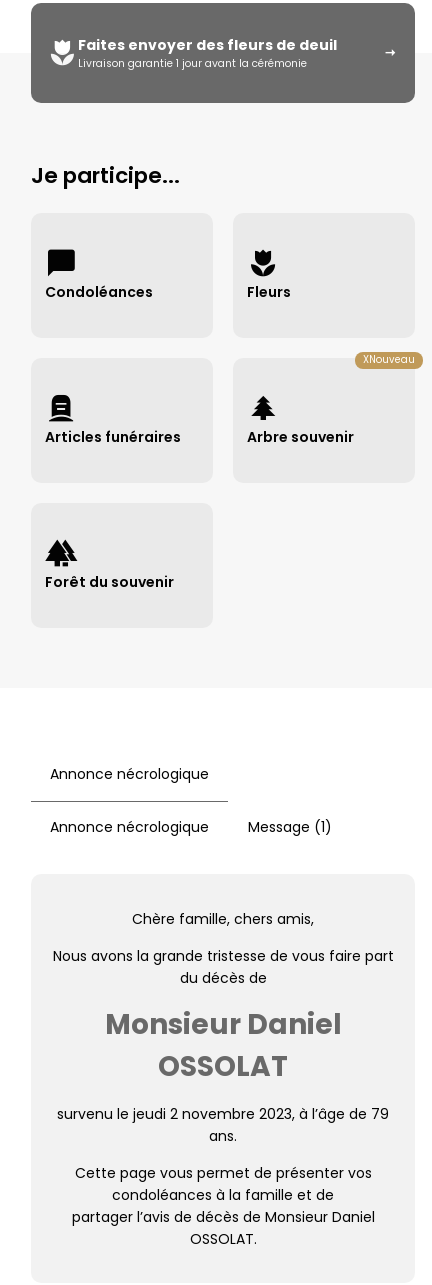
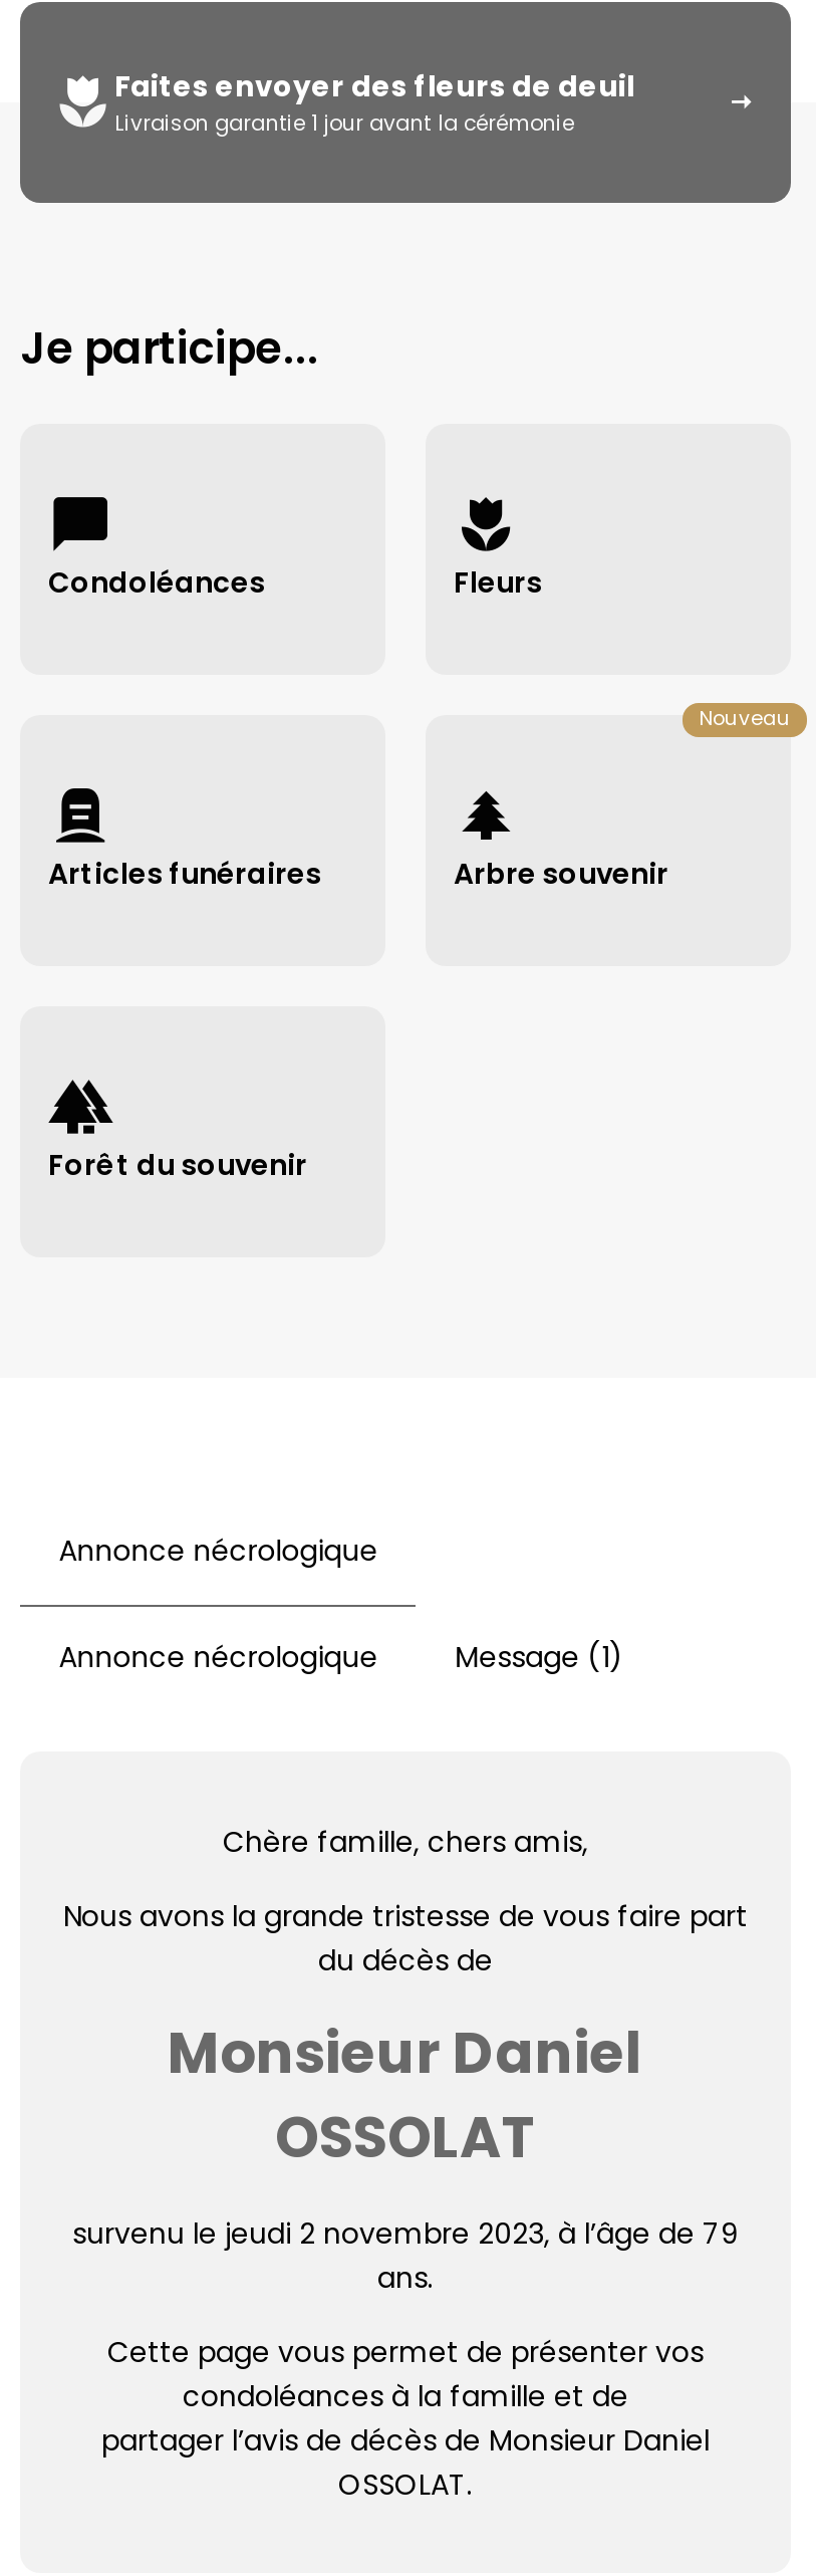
[363,353,415,366] XNouveau -> [699,706,791,732] Nouveau

